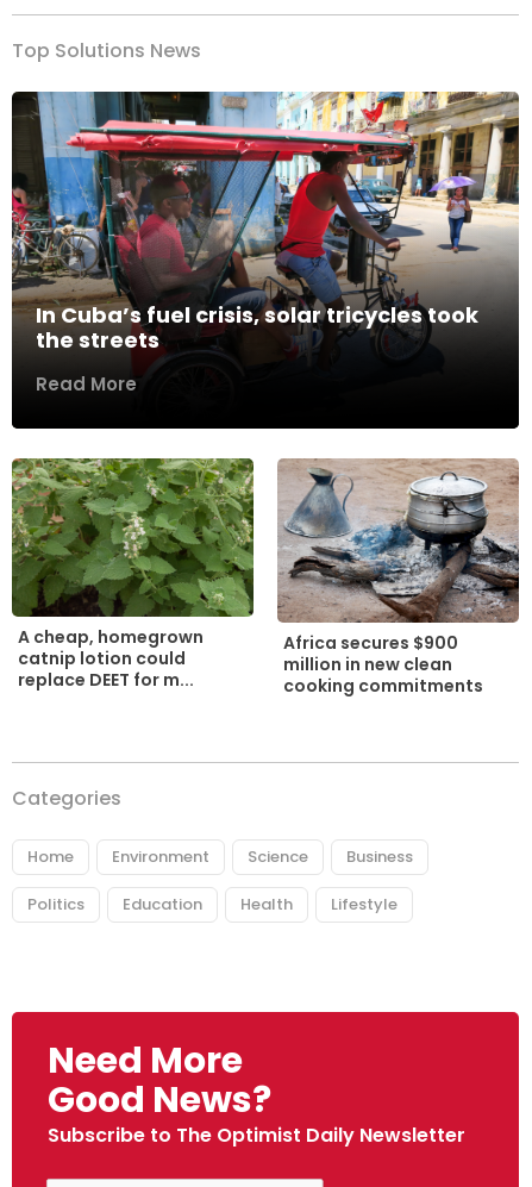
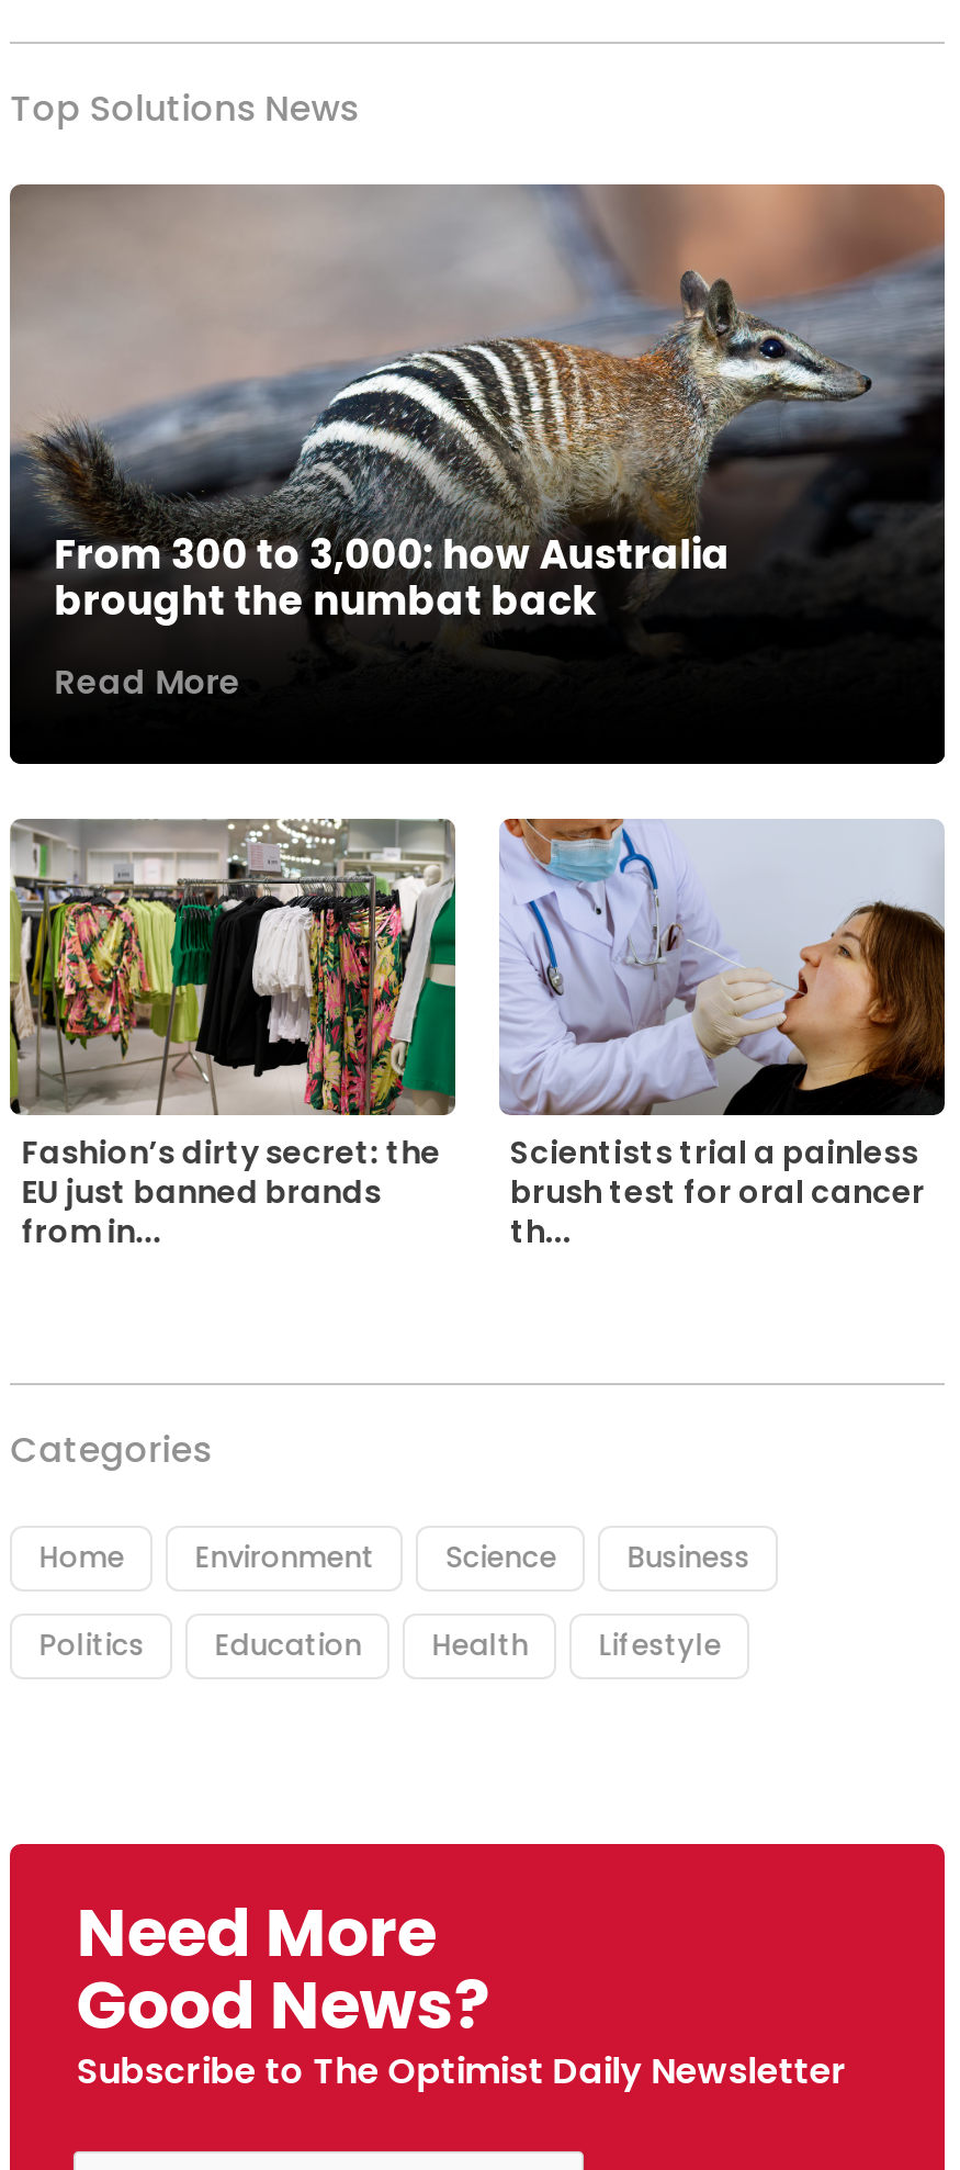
[11,90,519,355] [image] | In Cuba’s fuel crisis, solar tricycles took | the streets -> [10,182,947,627] [image] | From 300 to 3,000: how Australia | brought the numbat back
[12,458,255,692] [image] | A cheap, homegrown | catnip lotion could | replace DEET for m... -> [10,819,458,1253] [image] | Fashion’s dirty secret: the | EU just banned brands | from in...
[277,458,520,697] [image] | Africa secures $900 | million in new clean | cooking commitments -> [499,819,947,1253] [image] | Scientists trial a painless | brush test for oral cancer | th...

